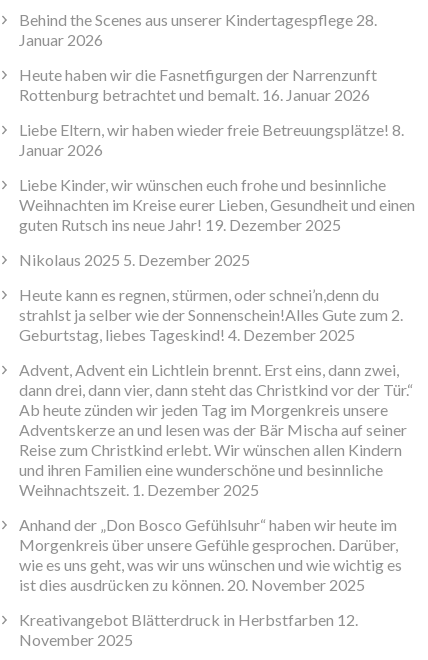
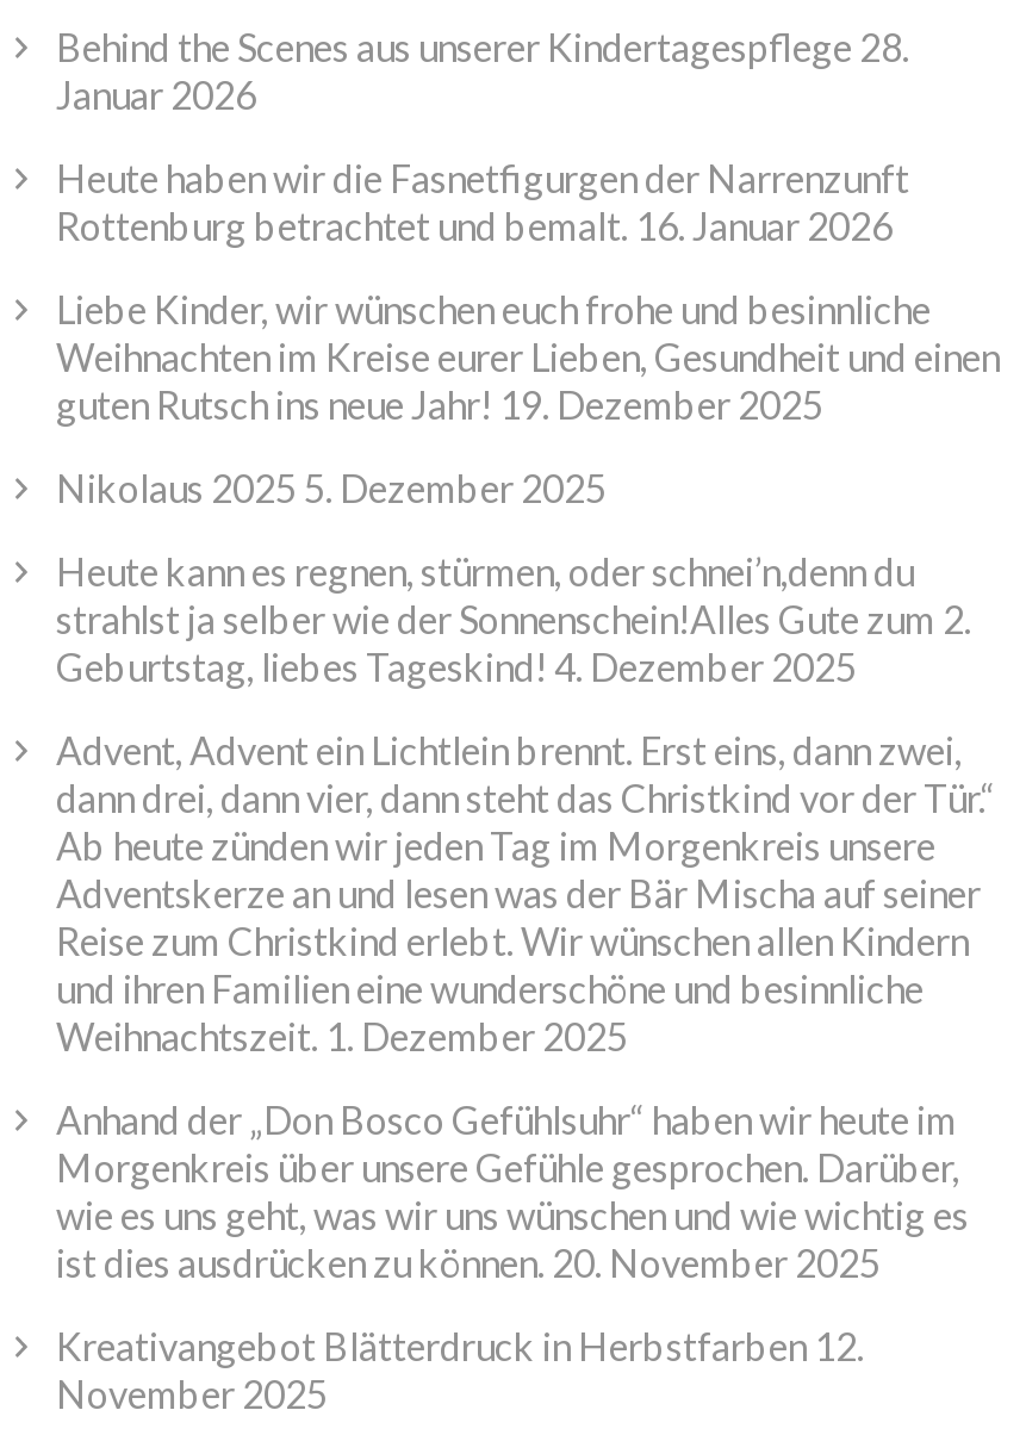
[19,120,404,159] Liebe Eltern, wir haben wieder freie Betreuungsplätze! 8. | Januar 2026 -> none

